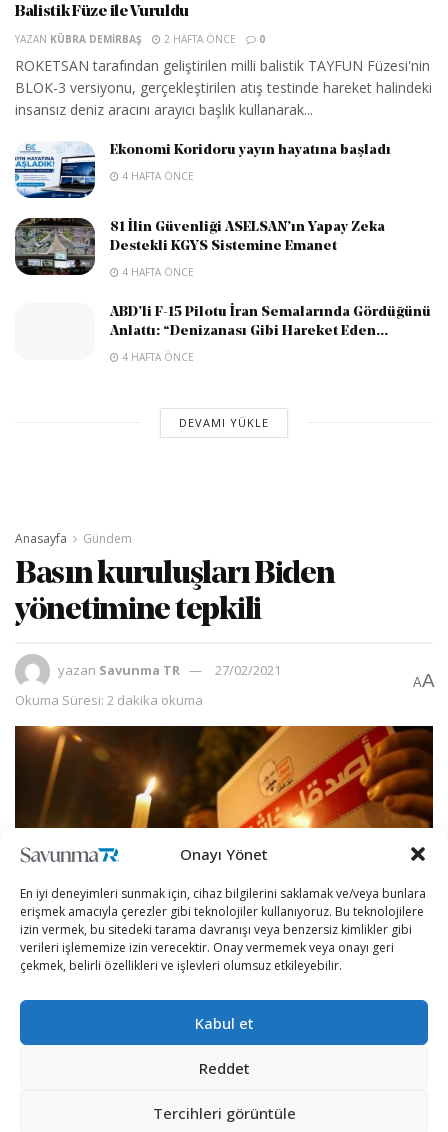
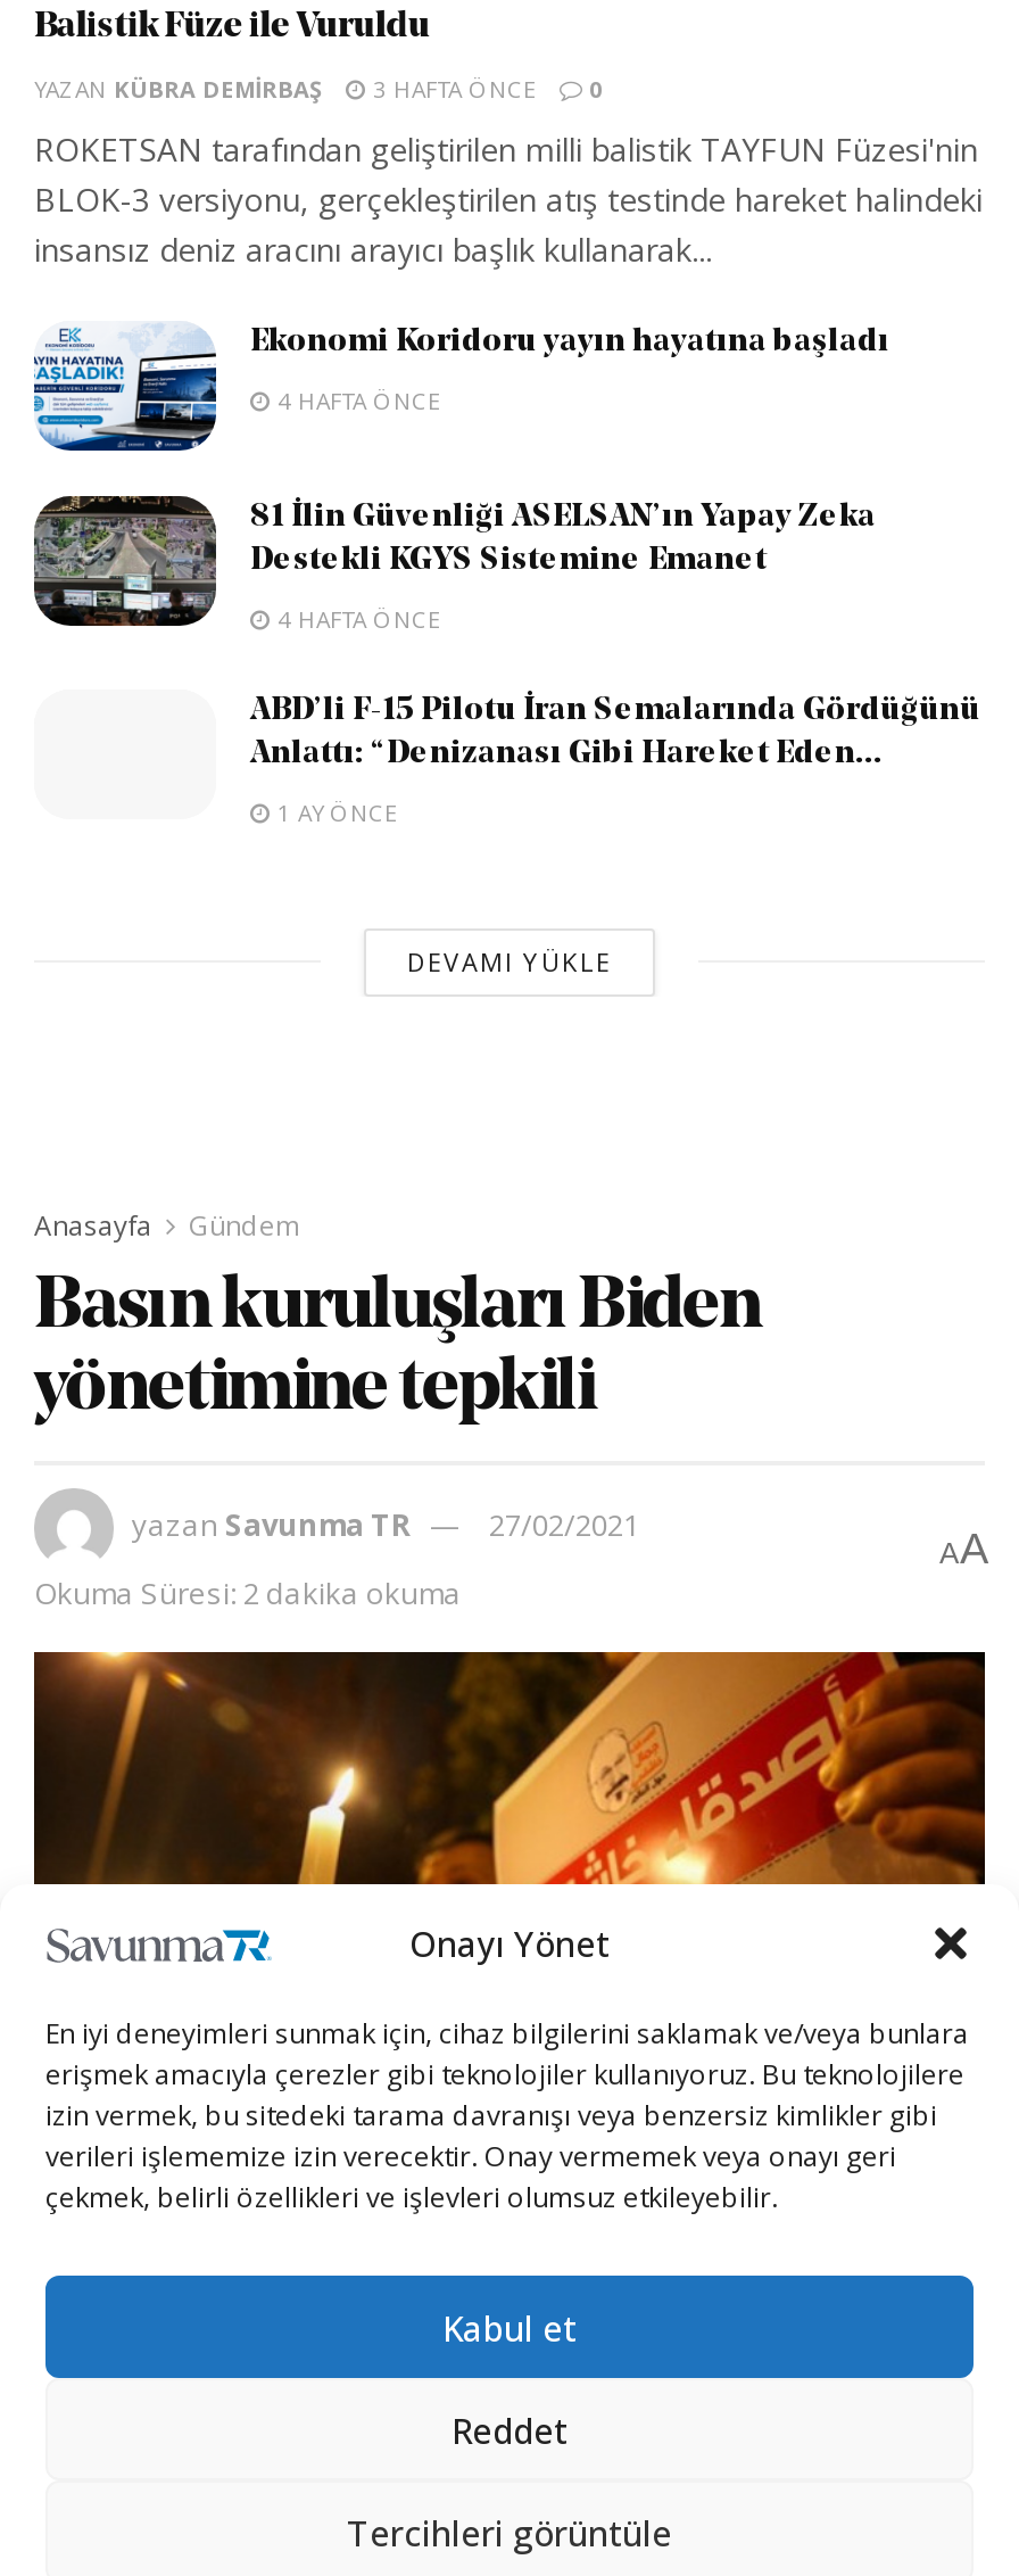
[15,32,265,46] YAZAN KÜBRA DEMIRBAŞ 2 HAFTA ÖNCE 0 -> [34,72,603,104] YAZAN KÜBRA DEMIRBAŞ 3 HAFTA ÖNCE 0
[119,350,194,364] 4 HAFTA ÖNCE -> [271,796,398,828] 1 AY ÖNCE

